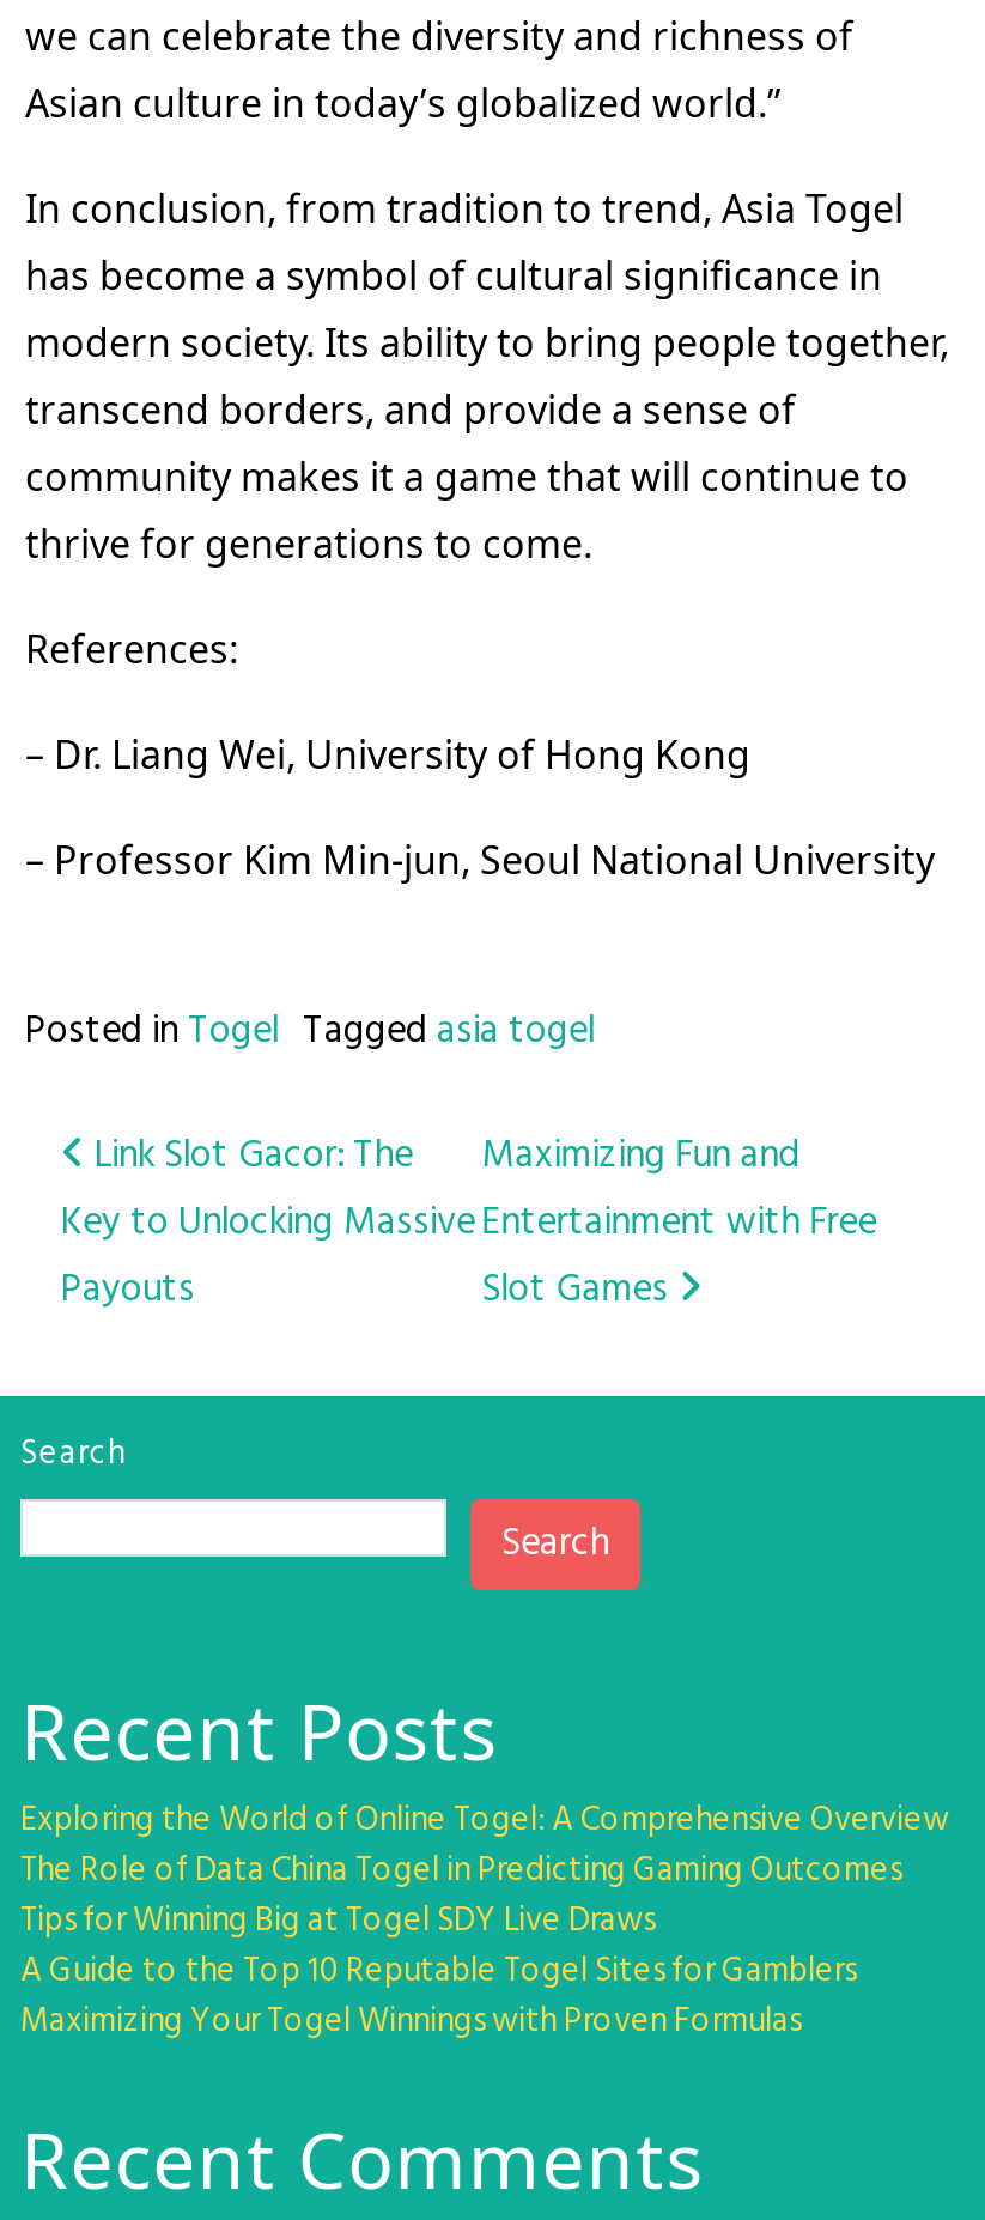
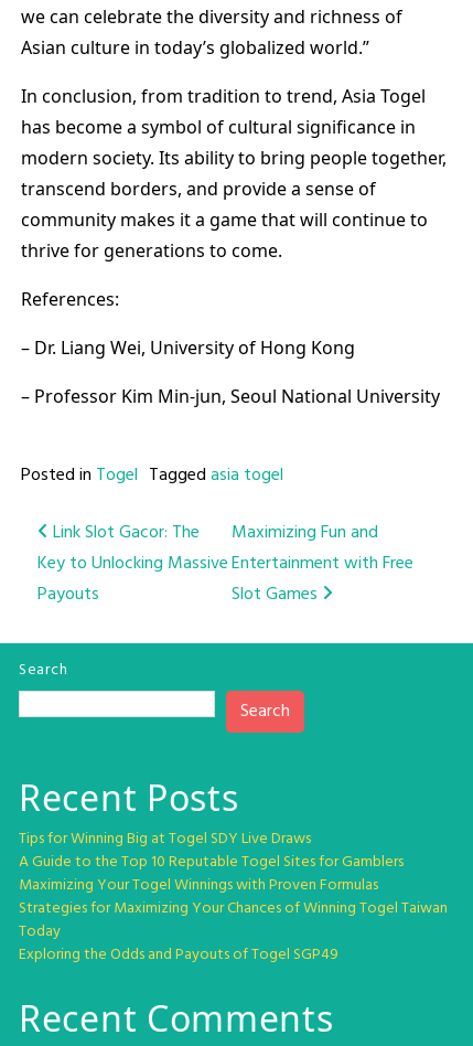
[20,1794,949,1899] Exploring the World of Online Togel: A Comprehensive Overview | The Role of Data China Togel in Predicting Gaming Outcomes -> none
moved [20,1894,856,2050] -> [19,826,404,898]: Tips for Winning Big at Togel SDY Live Draws | A Guide to the Top 10 Reputable Togel Sites for Gamblers | Maximizing Your Togel Winnings with Proven Formulas
none -> [19,896,448,968] Strategies for Maximizing Your Chances of Winning Togel Taiwan | Today | Exploring the Odds and Payouts of Togel SGP49

